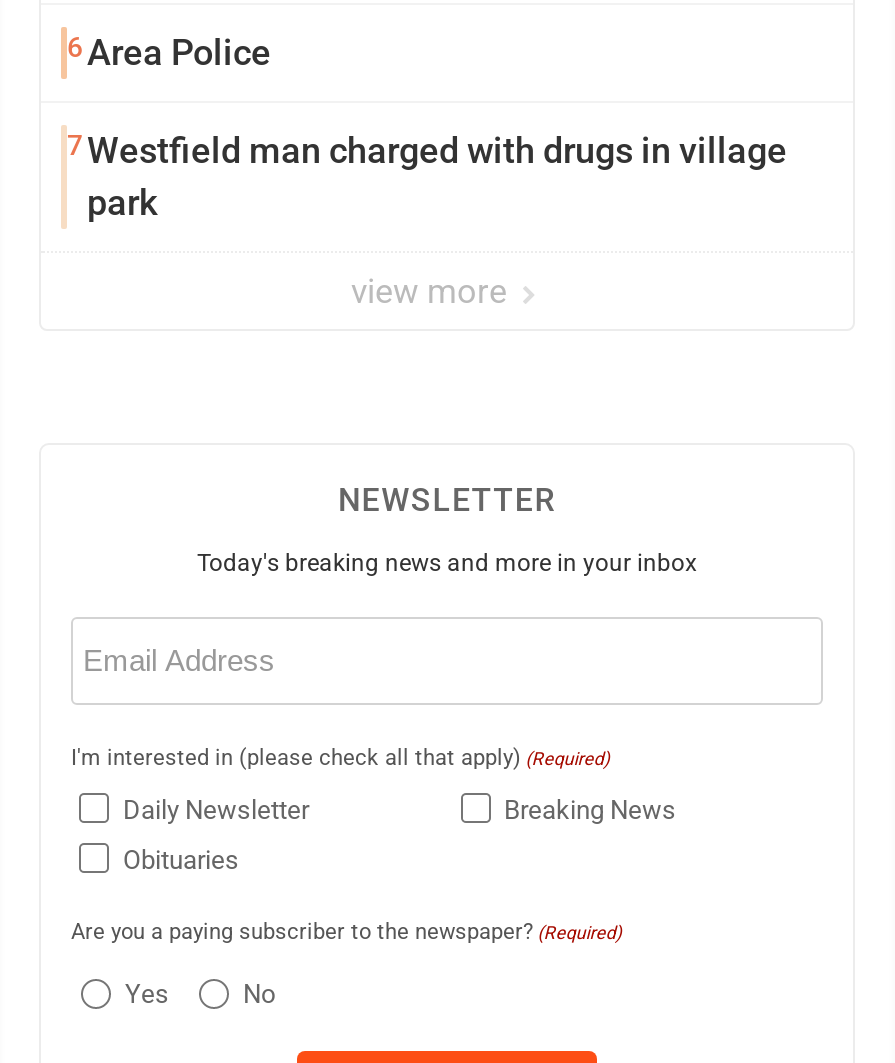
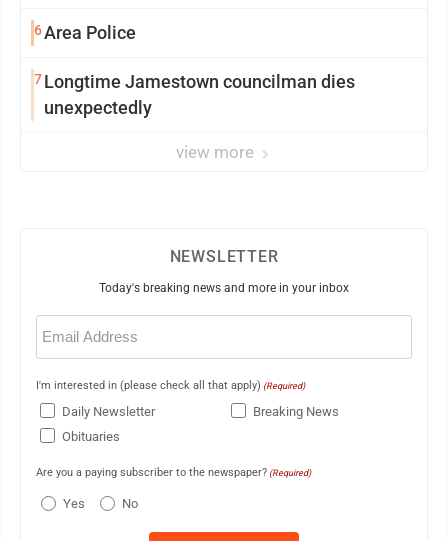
[67,129,787,223] 7 Westfield man charged with drugs in village | park -> [34,71,355,118] 7 Longtime Jamestown councilman dies | unexpectedly

